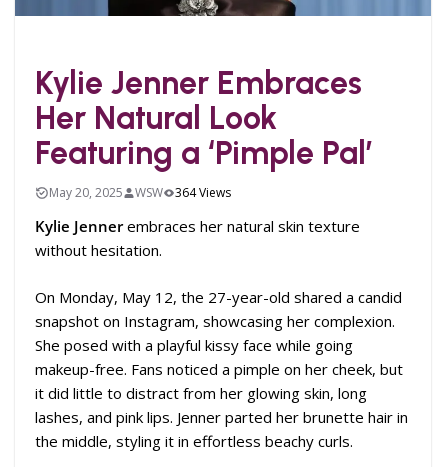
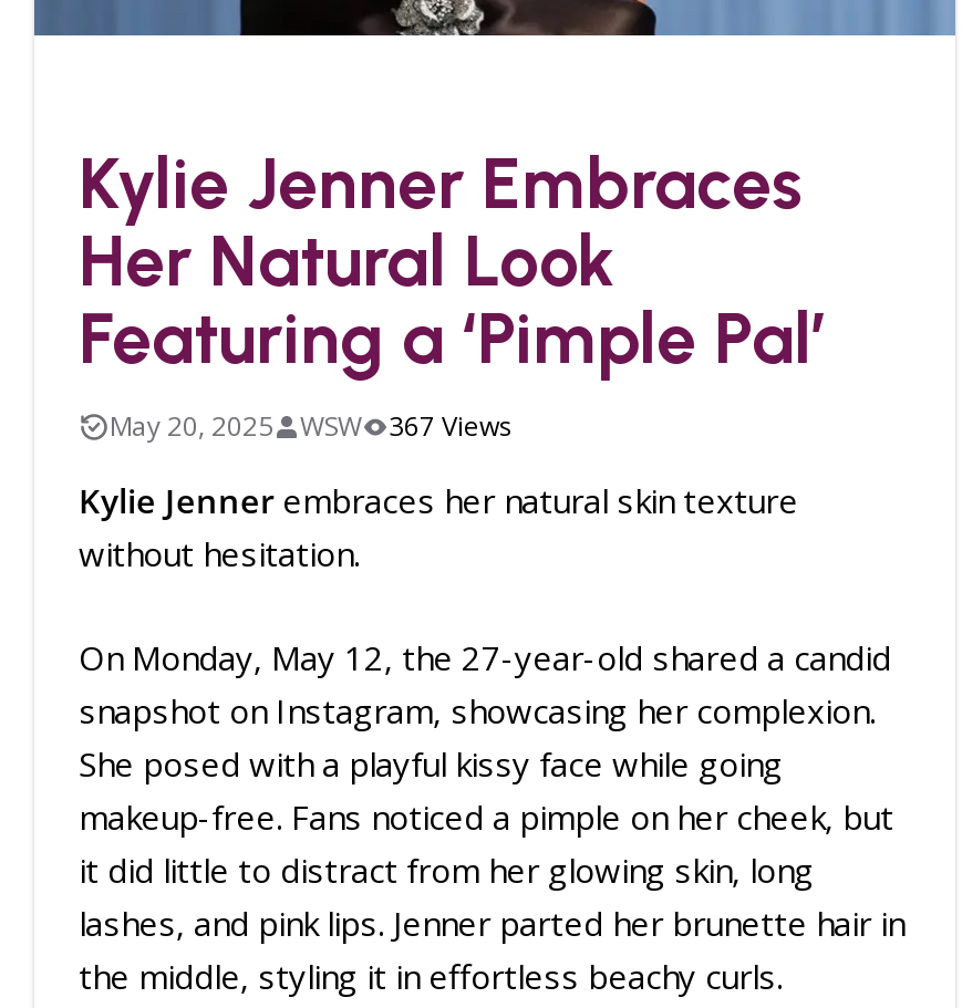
[49,184,231,201] May 20, 2025 WSW 364 Views -> [110,408,513,445] May 20, 2025 WSW 367 Views

